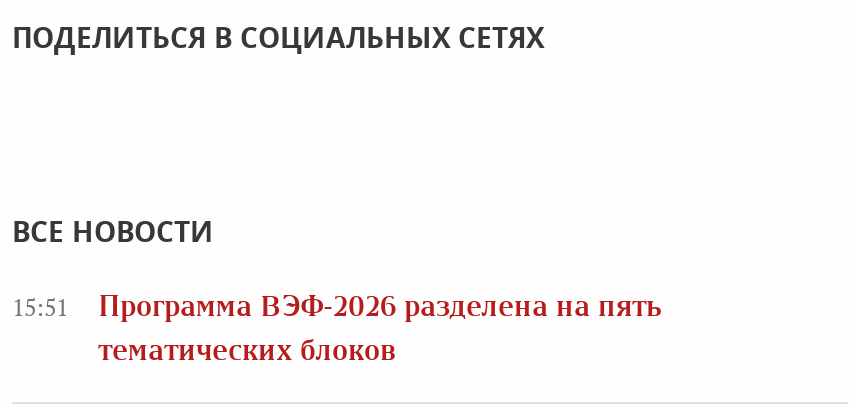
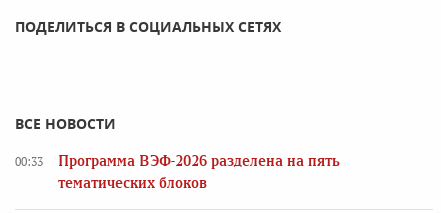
[12,290,662,322] 15:51 Программа ВЭФ-2026 разделена на пять -> [15,153,340,169] 00:33 Программа ВЭФ-2026 разделена на пять

